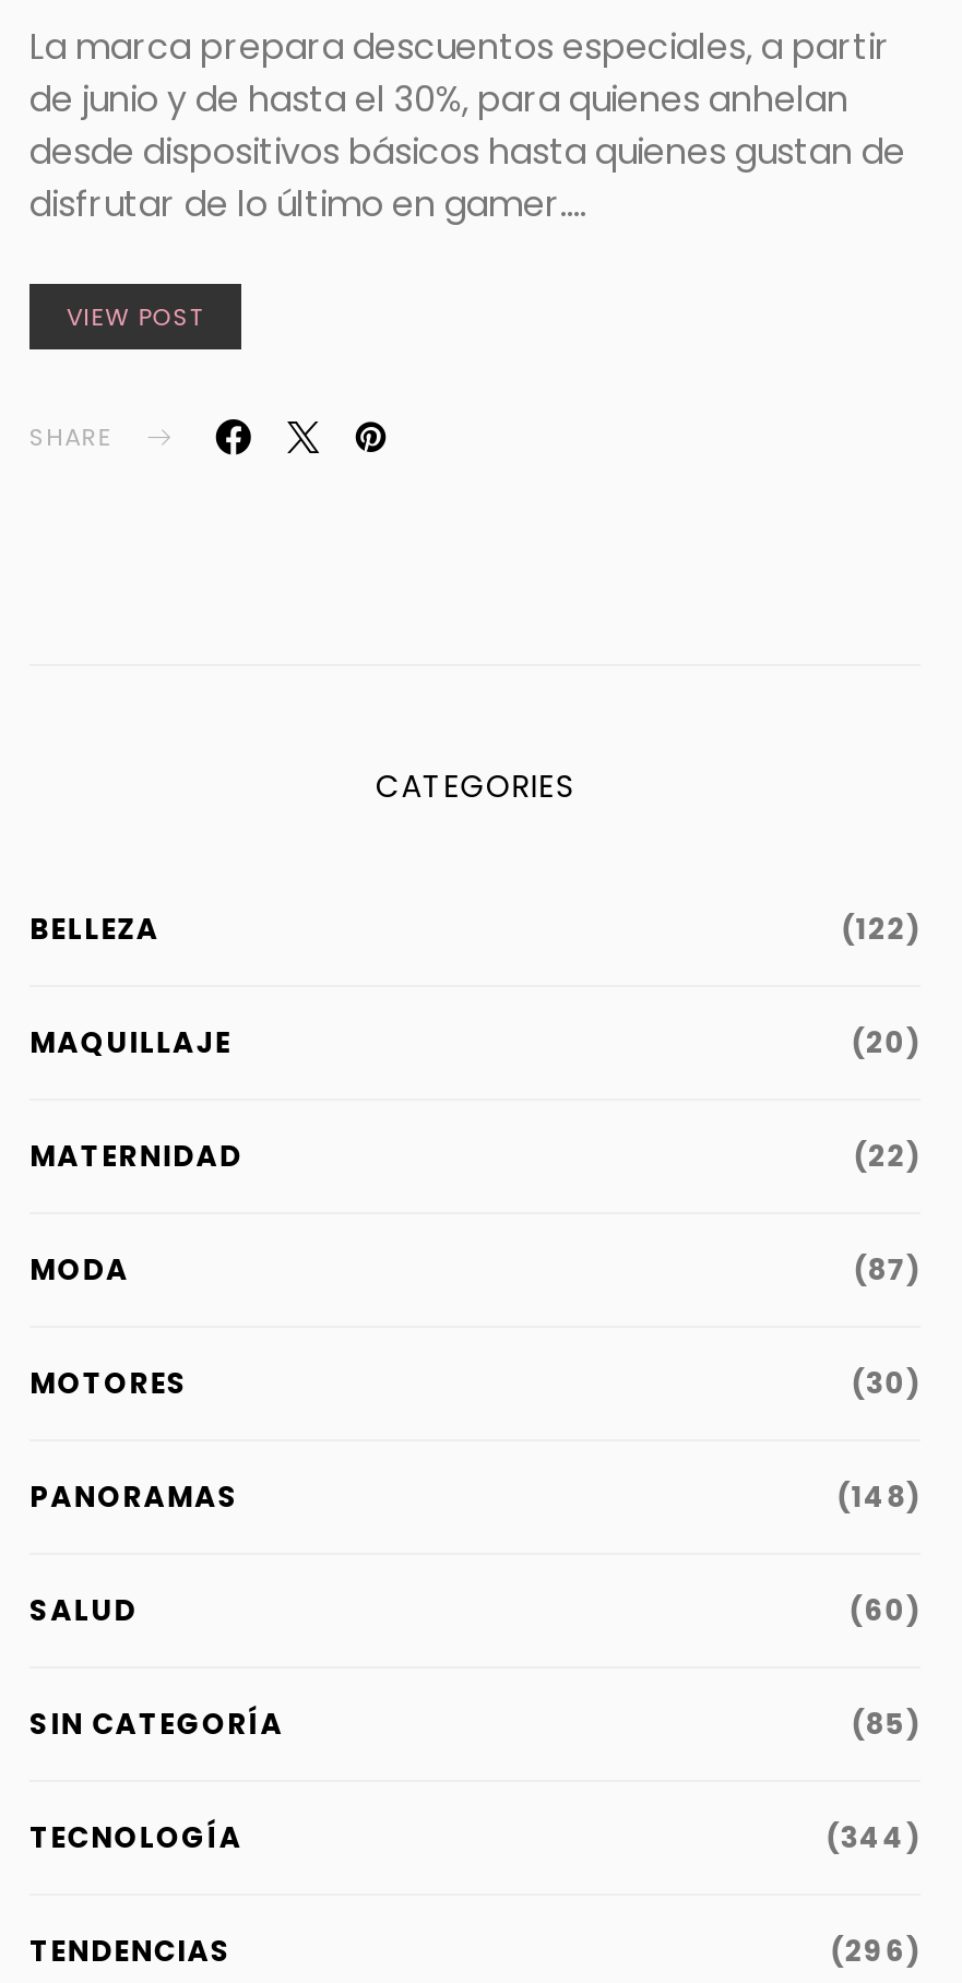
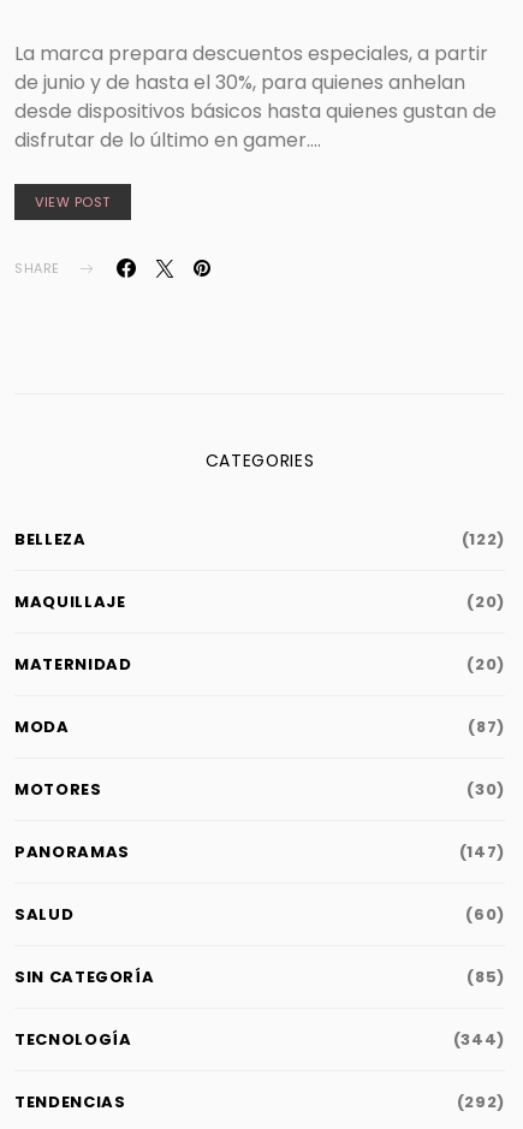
[854,1136,921,1178] (22) -> [467,653,505,676] (20)
[837,1477,921,1518] (148) -> [459,841,505,864] (147)
[831,1931,921,1973] (296) -> [457,1091,505,1114] (292)

